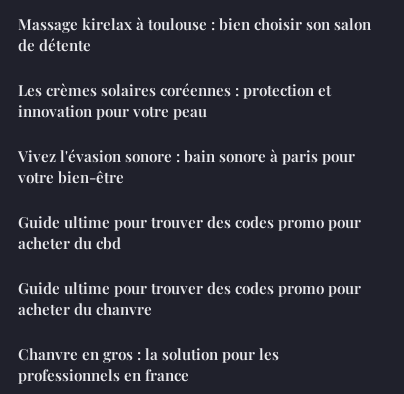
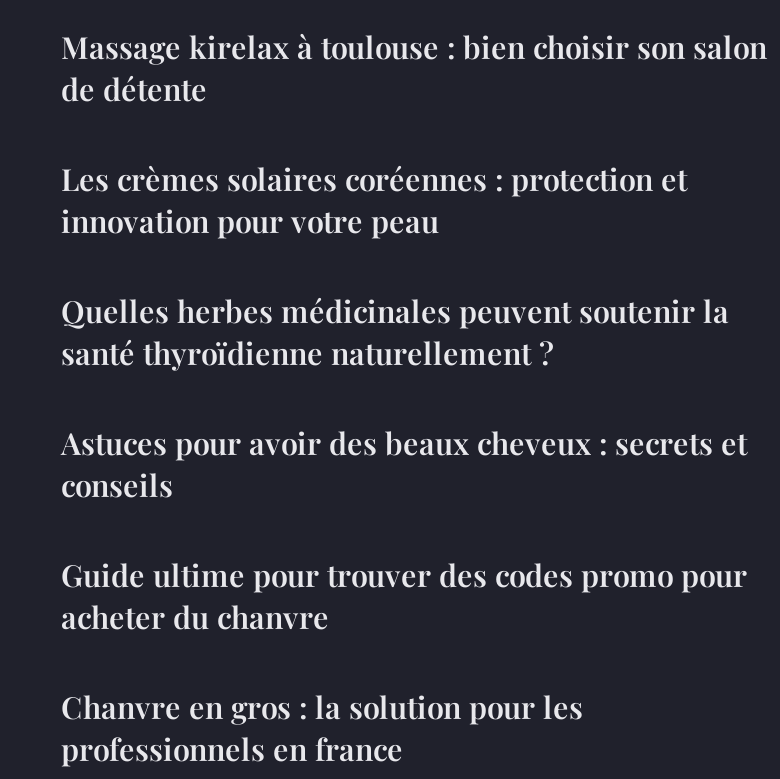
[18,146,355,187] Vivez l'évasion sonore : bain sonore à paris pour | votre bien-être -> [61,291,729,373] Quelles herbes médicinales peuvent soutenir la | santé thyroïdienne naturellement ?
[18,212,361,253] Guide ultime pour trouver des codes promo pour | acheter du cbd -> [61,423,747,505] Astuces pour avoir des beaux cheveux : secrets et | conseils

